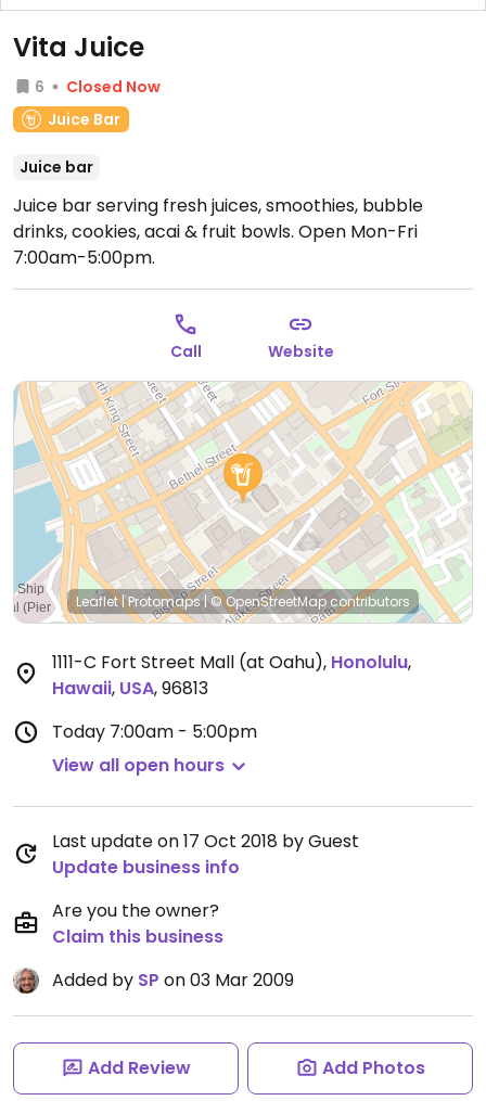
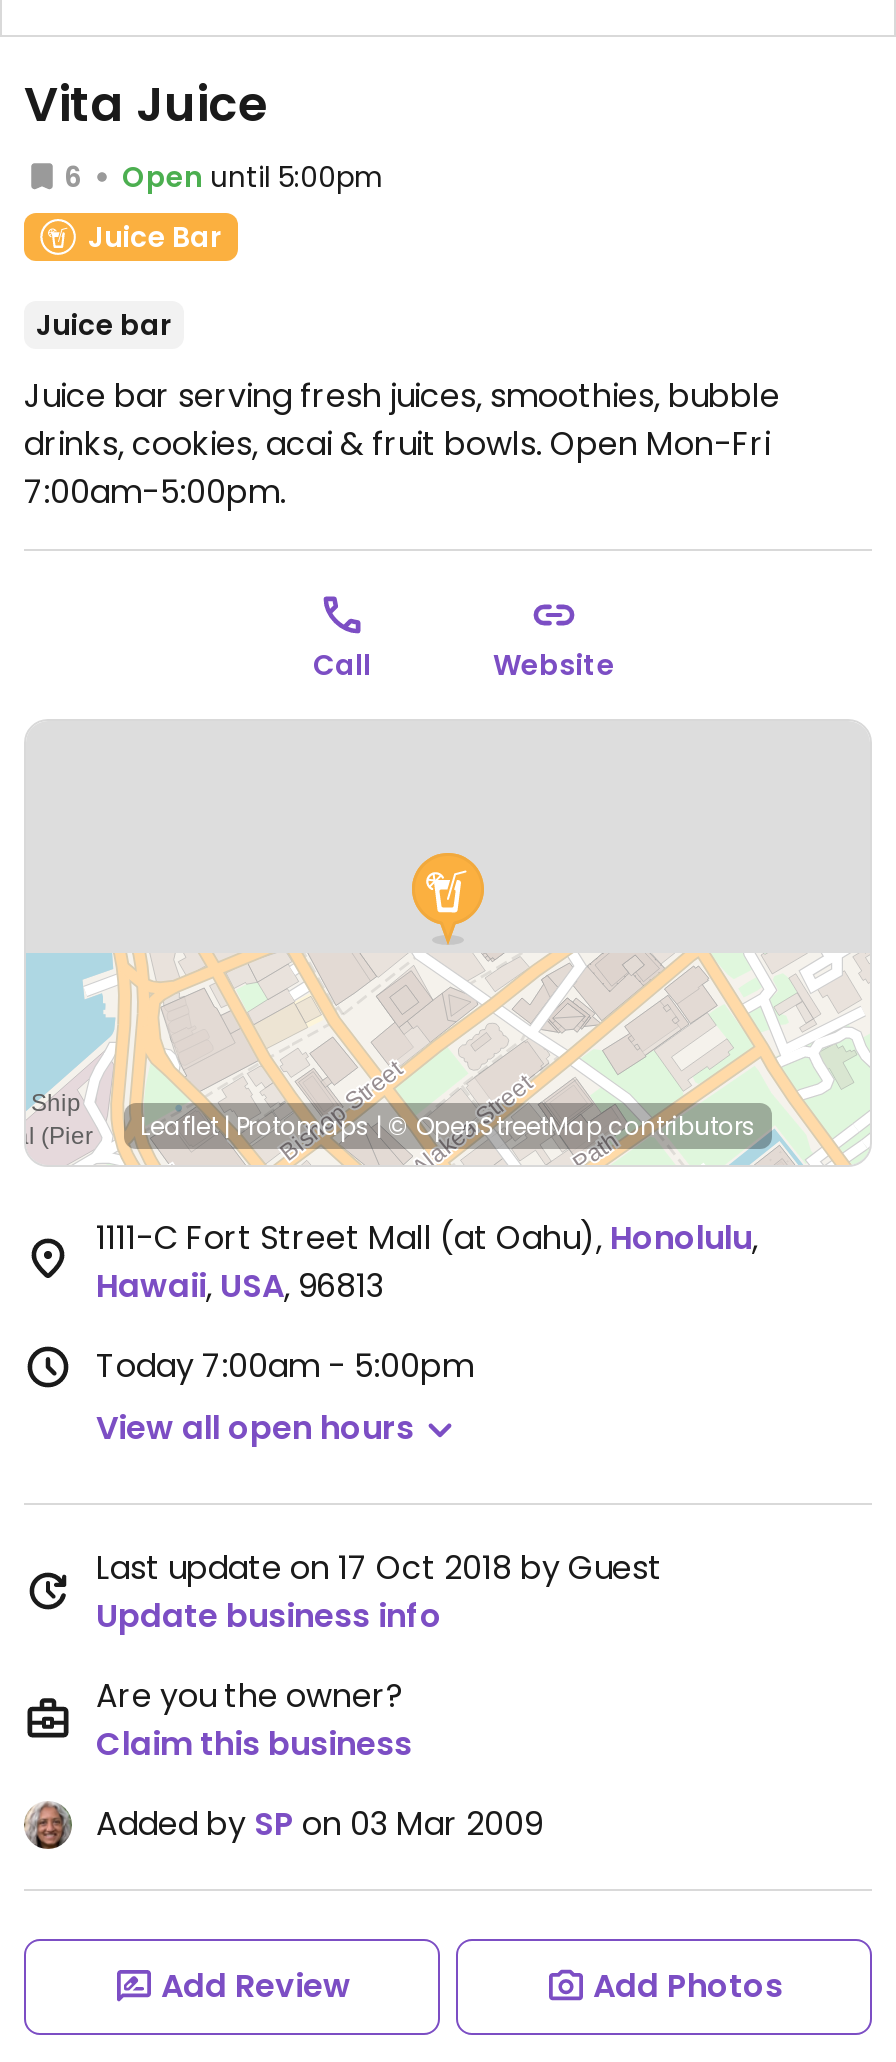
[66,76,161,98] Closed Now -> [122,157,384,197] Open until 5:00pm
[14,382,472,508] [image] -> none

